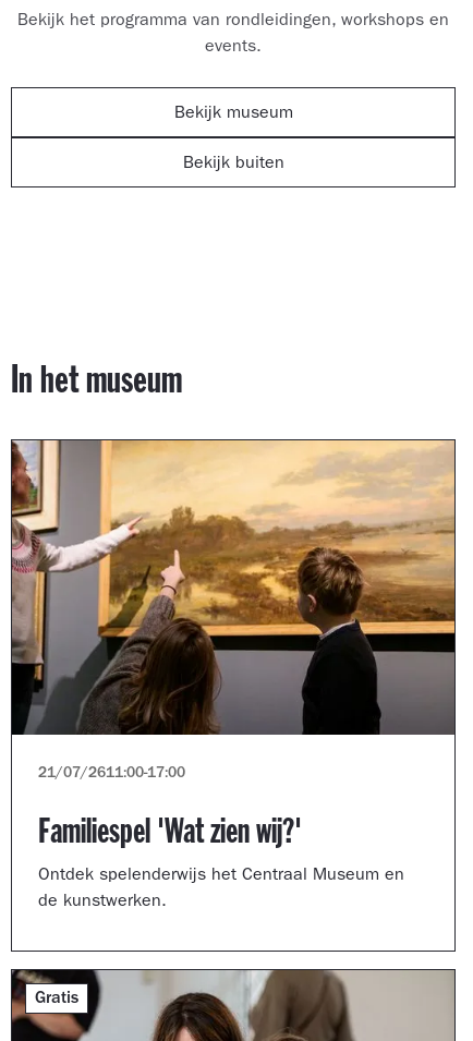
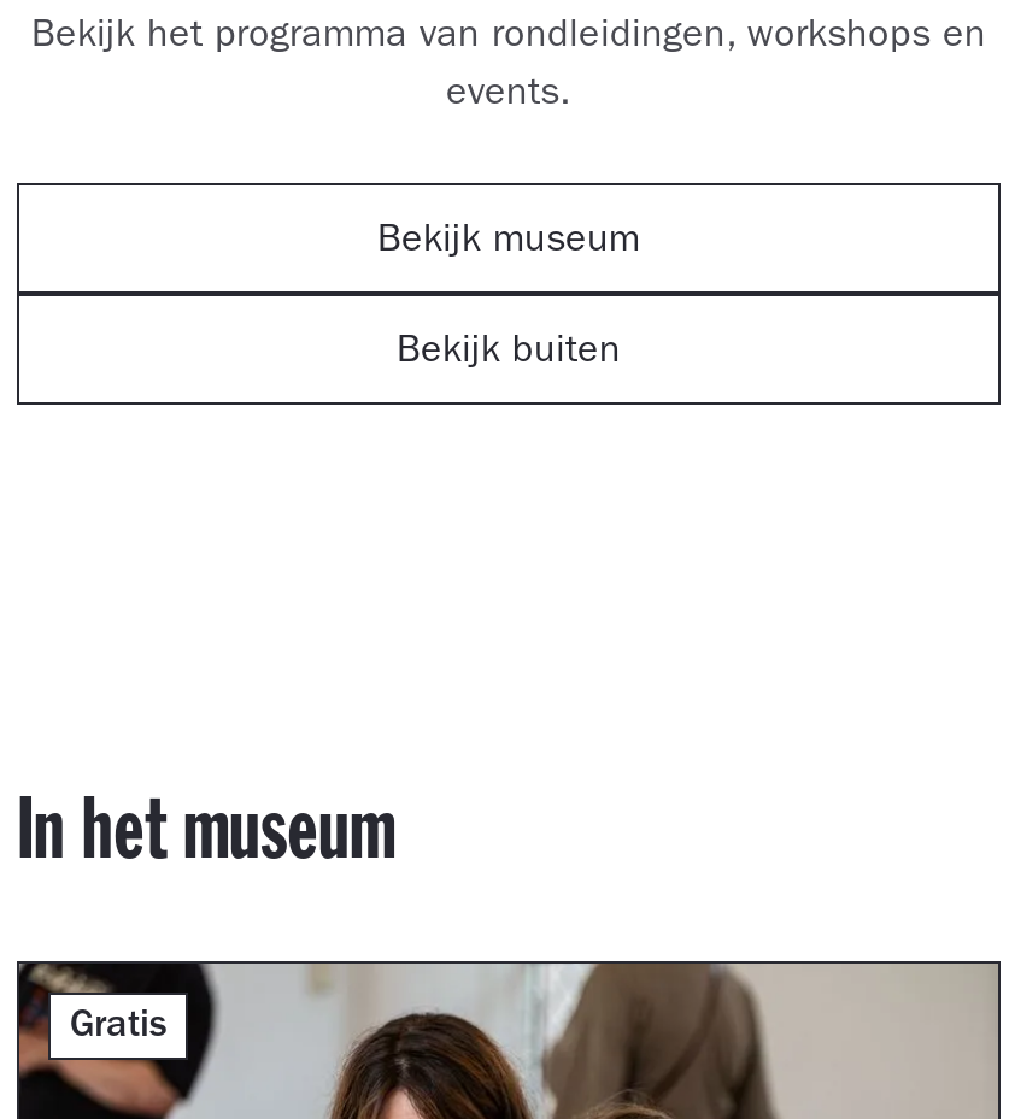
[11,439,456,953] [image] | 21/07/2611:00-17:00 | Familiespel 'Wat zien wij?' | Ontdek spelenderwijs het Centraal Museum en | de kunstwerken. -> none

